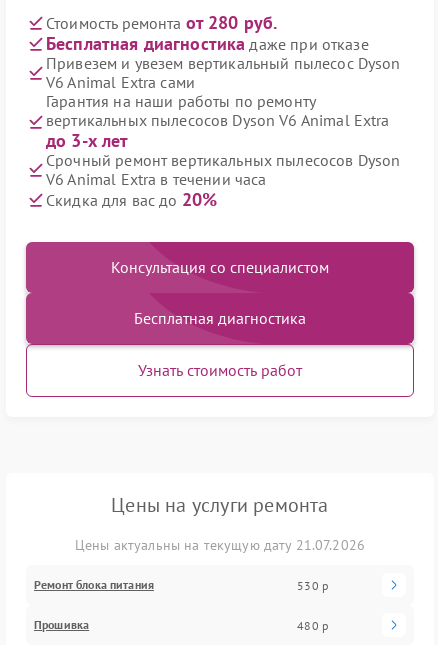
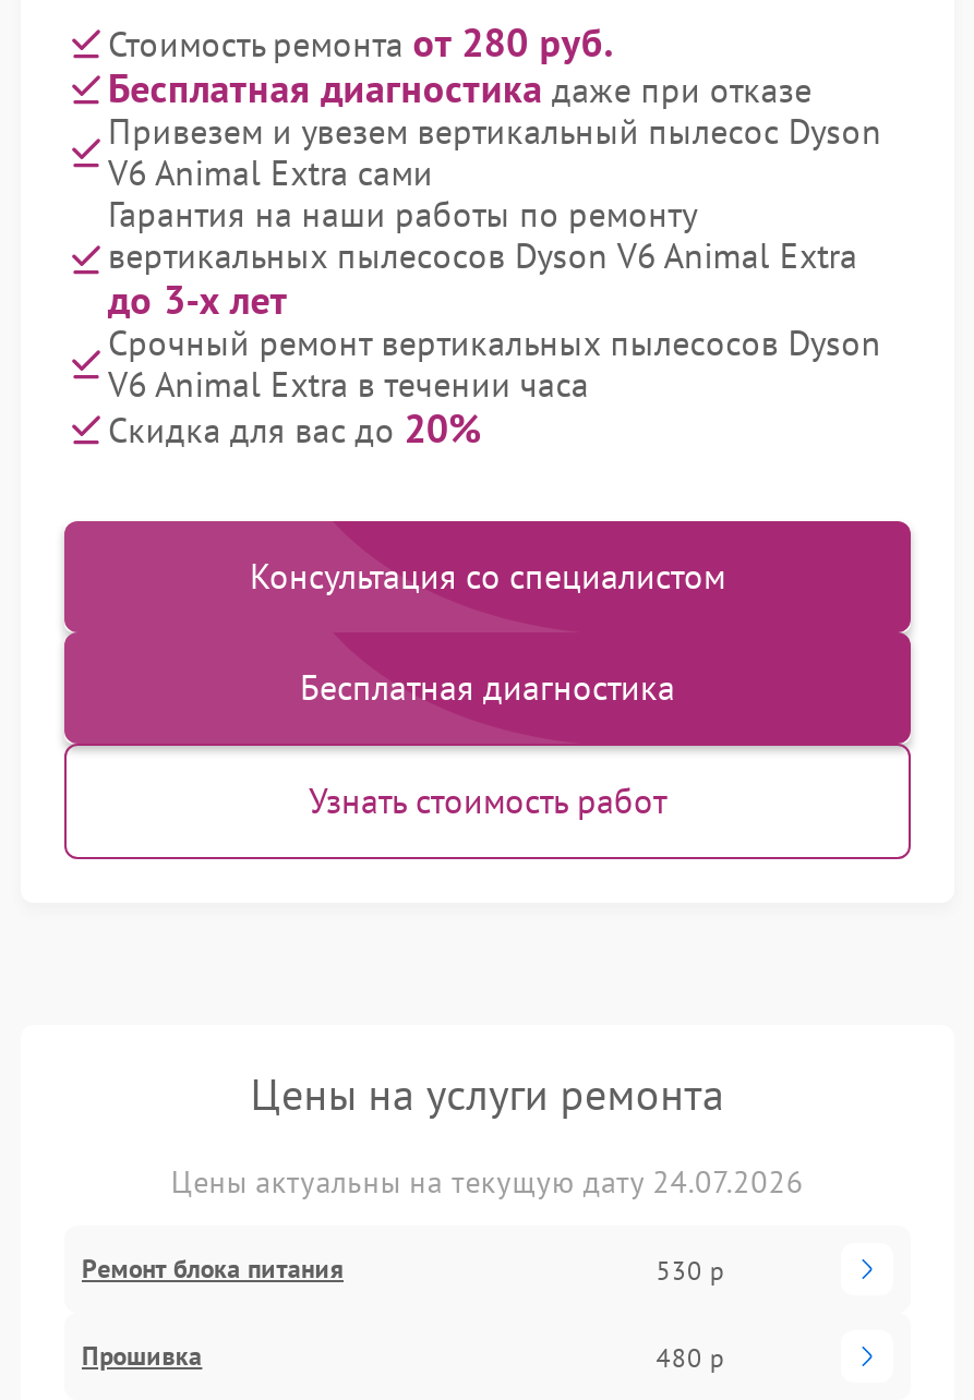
[75,536,365,554] Цены актуальны на текущую дату 21.07.2026 -> [171,1162,804,1202] Цены актуальны на текущую дату 24.07.2026

